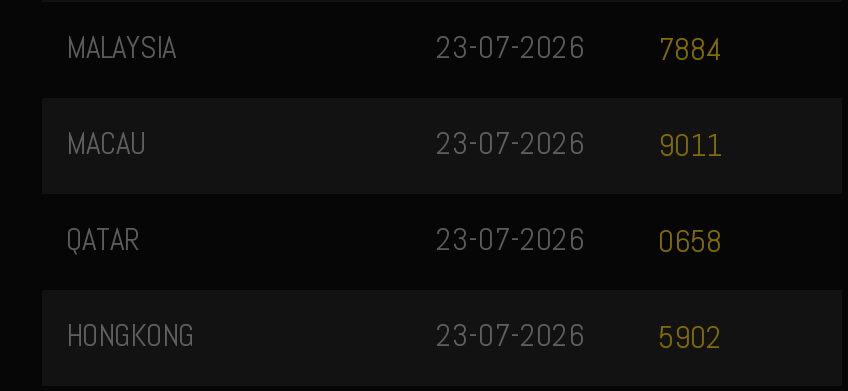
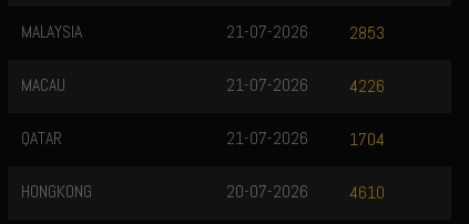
[436,29,584,69] 23-07-2026 -> [226,22,308,44] 21-07-2026
[658,30,722,70] 7884 -> [349,22,385,44] 2853
[436,125,584,165] 23-07-2026 -> [226,75,308,97] 21-07-2026
[658,126,722,166] 9011 -> [349,75,385,97] 4226
[436,221,584,261] 23-07-2026 -> [226,128,308,150] 21-07-2026
[658,222,722,262] 0658 -> [349,129,385,151] 1704
[436,317,584,357] 23-07-2026 -> [226,181,308,203] 20-07-2026
[658,318,722,358] 5902 -> [349,182,385,204] 4610

